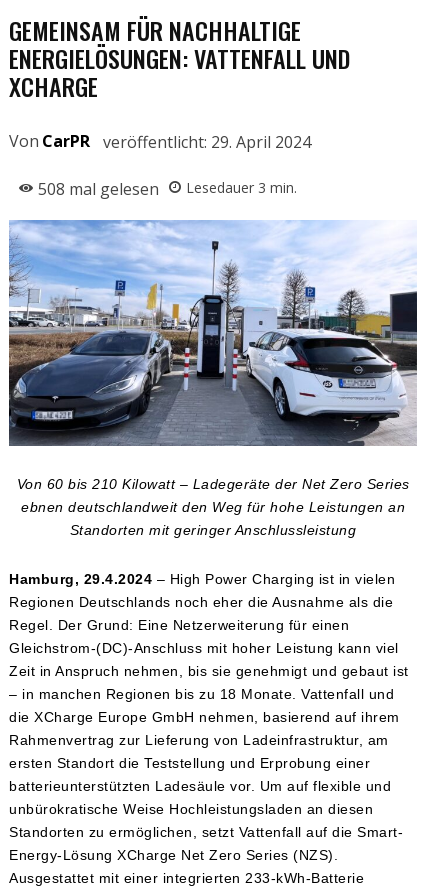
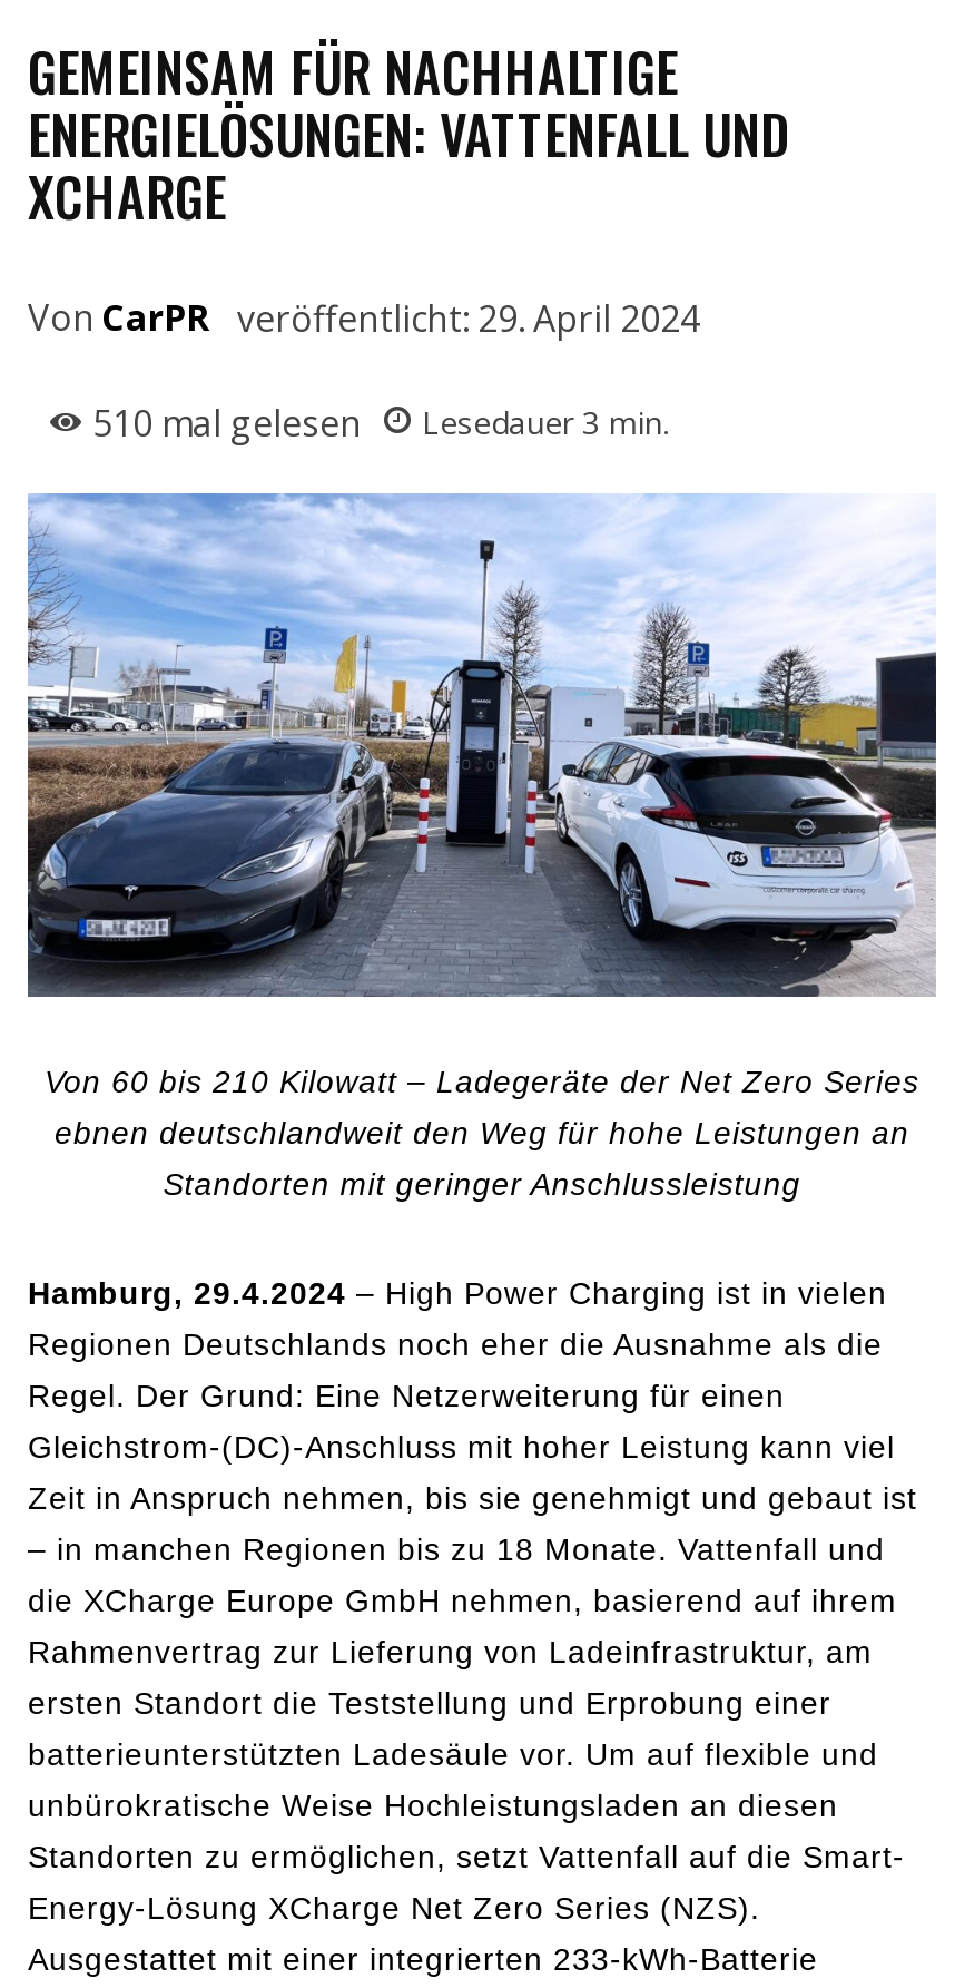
[38,178,297,200] 508 mal gelesen Lesedauer 3 min. -> [92,399,669,448] 510 mal gelesen Lesedauer 3 min.

